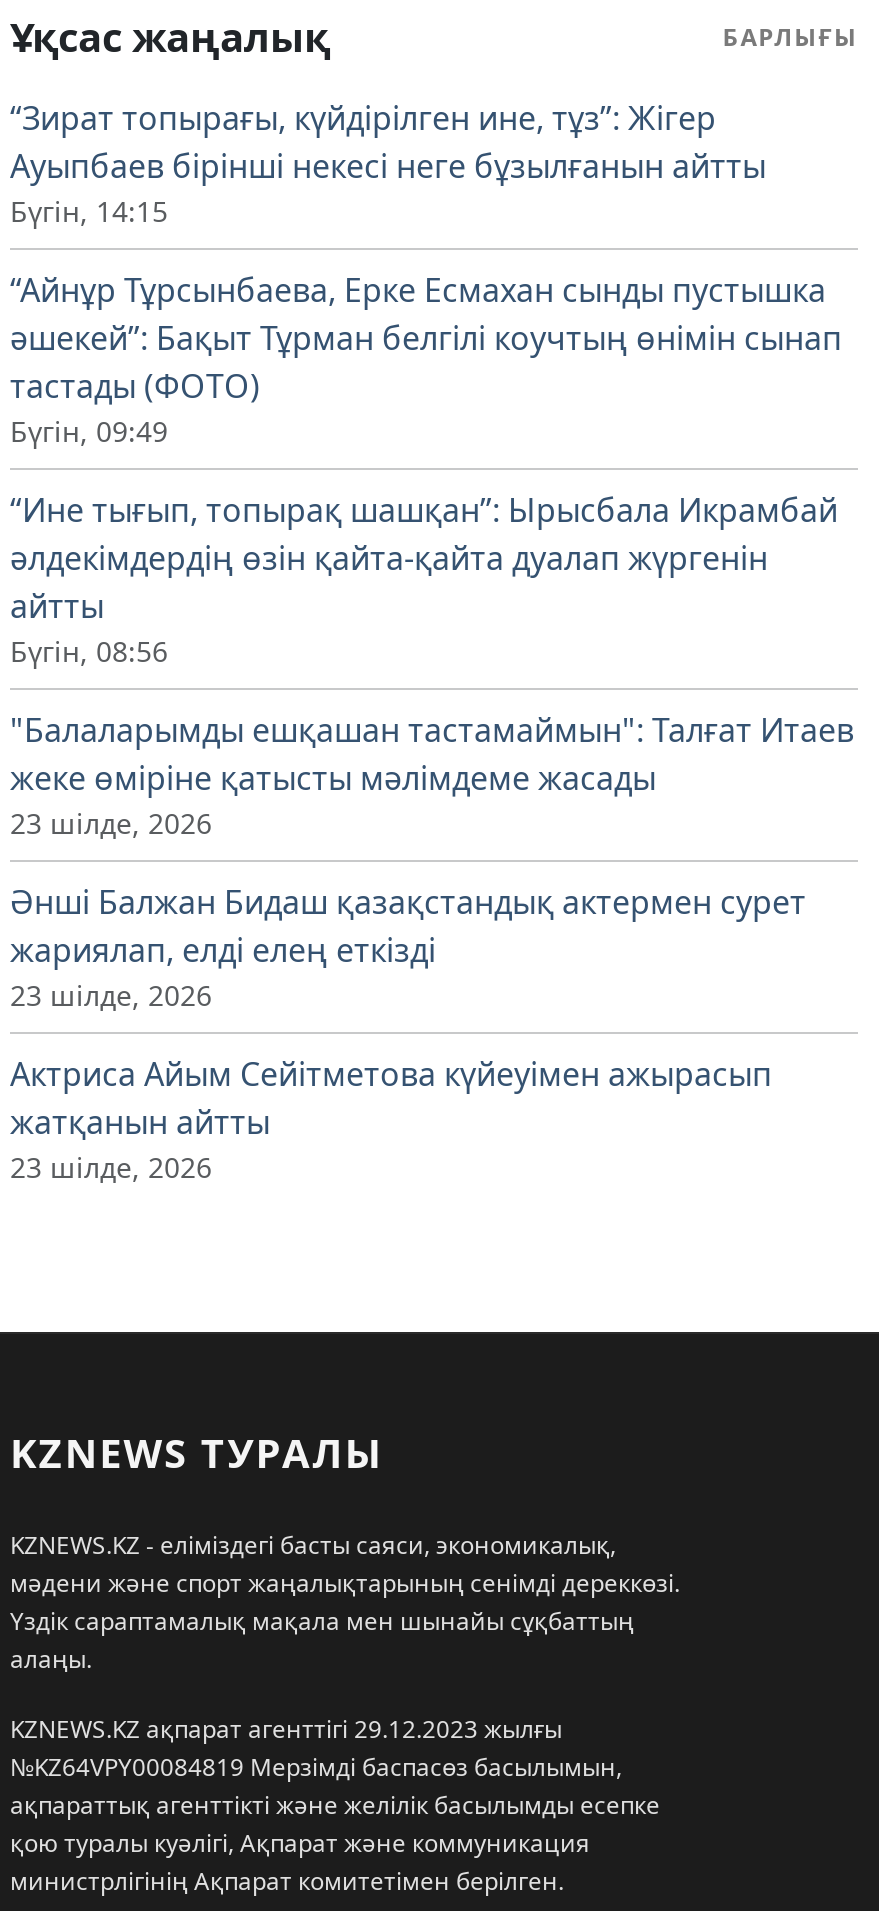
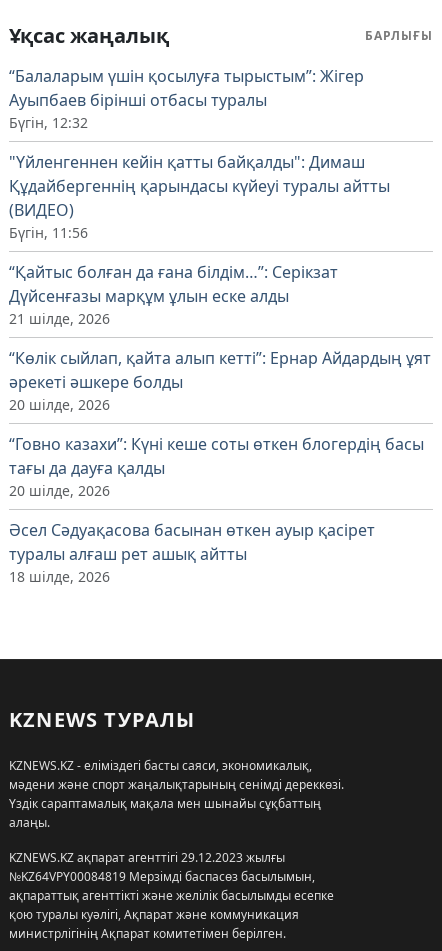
[10,97,766,231] “Зират топырағы, күйдірілген ине, тұз”: Жігер | Ауыпбаев бірінші некесі неге бұзылғанын айтты | Бүгін, 14:15 -> [9,65,364,132] “Балаларым үшін қосылуға тырыстым”: Жігер | Ауыпбаев бірінші отбасы туралы | Бүгін, 12:32
[10,269,842,451] “Айнұр Тұрсынбаева, Ерке Есмахан сынды пустышка | әшекей”: Бақыт Тұрман белгілі коучтың өнімін сынап | тастады (ФОТО) | Бүгін, 09:49 -> [9,151,390,242] "Үйленгеннен кейін қатты байқалды": Димаш | Құдайбергеннің қарындасы күйеуі туралы айтты | (ВИДЕО) | Бүгін, 11:56
[10,489,838,671] “Ине тығып, топырақ шашқан”: Ырысбала Икрамбай | әлдекімдердің өзін қайта-қайта дуалап жүргенін | айтты | Бүгін, 08:56 -> [9,261,338,328] “Қайтыс болған да ғана білдім…”: Серікзат | Дүйсенғазы марқұм ұлын еске алды | 21 шілде, 2026
[10,709,854,843] "Балаларымды ешқашан тастамаймын": Талғат Итаев | жеке өміріне қатысты мәлімдеме жасады | 23 шілде, 2026 -> [9,347,431,414] “Көлік сыйлап, қайта алып кетті”: Ернар Айдардың ұят | әрекеті әшкере болды | 20 шілде, 2026
[10,881,806,1015] Әнші Балжан Бидаш қазақстандық актермен сурет | жариялап, елді елең еткізді | 23 шілде, 2026 -> [9,433,424,500] “Говно казахи”: Күні кеше соты өткен блогердің басы | тағы да дауға қалды | 20 шілде, 2026
[10,1053,772,1187] Актриса Айым Сейітметова күйеуімен ажырасып | жатқанын айтты | 23 шілде, 2026 -> [9,519,375,586] Әсел Сәдуақасова басынан өткен ауыр қасірет | туралы алғаш рет ашық айтты | 18 шілде, 2026

